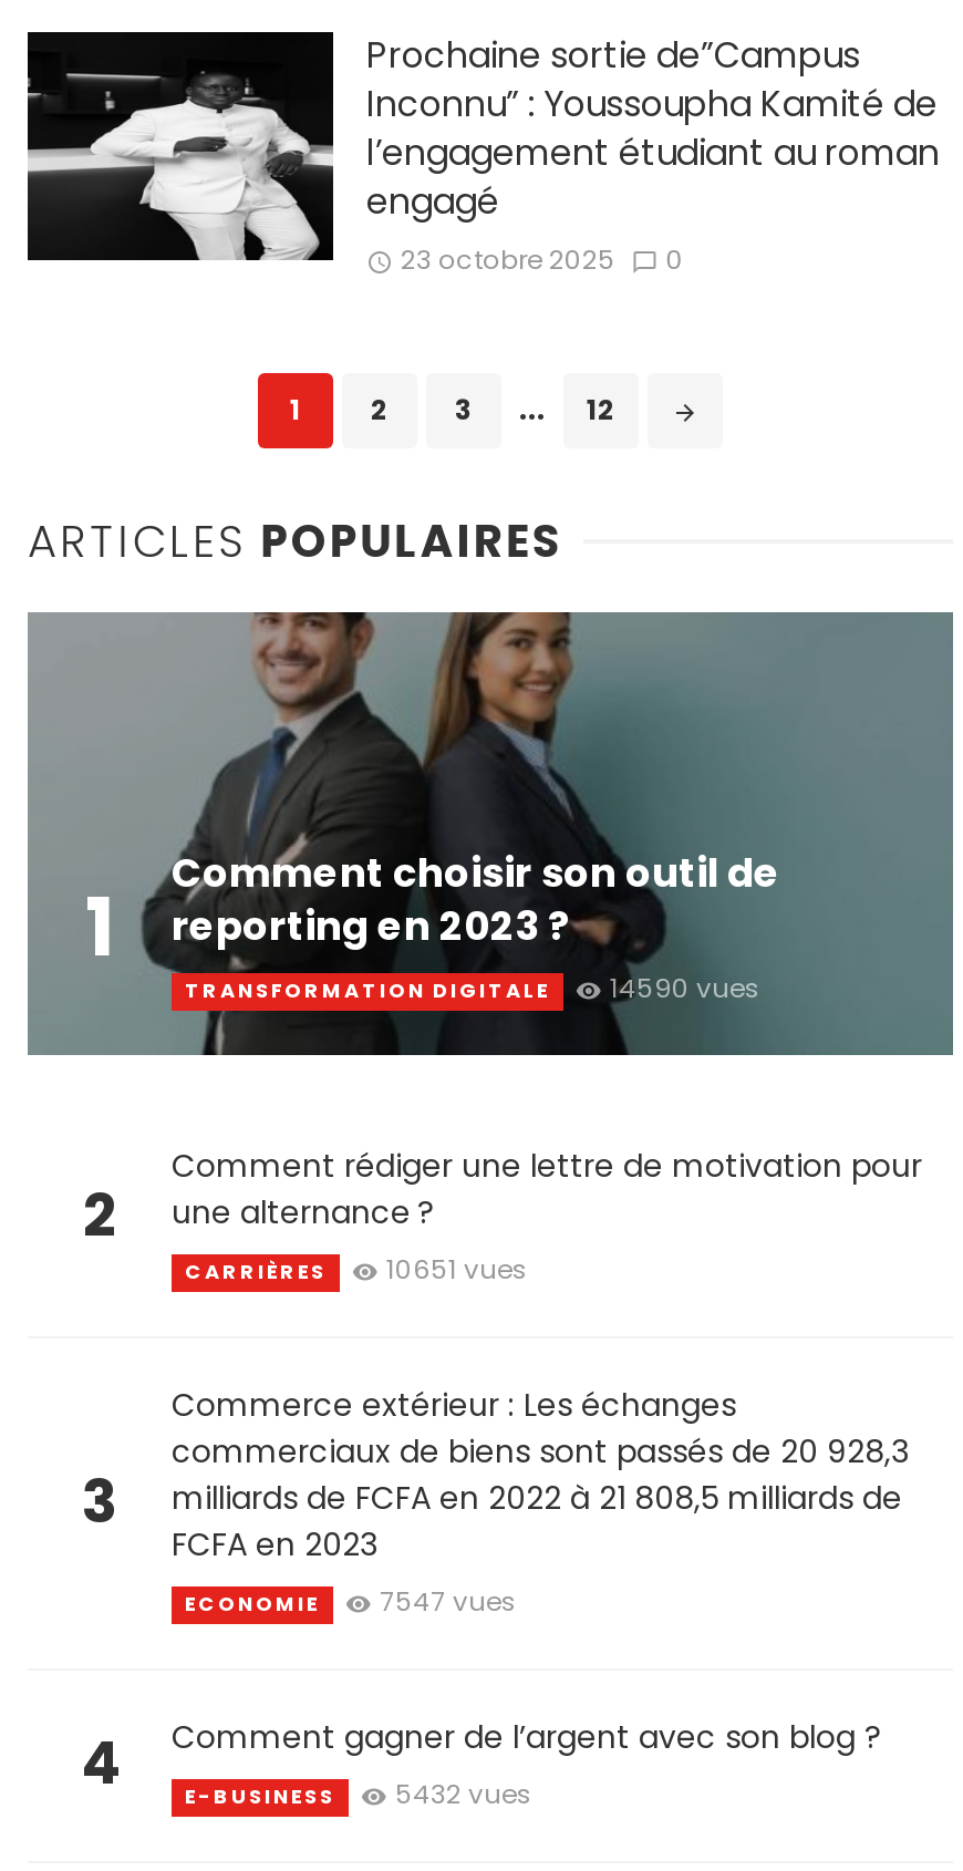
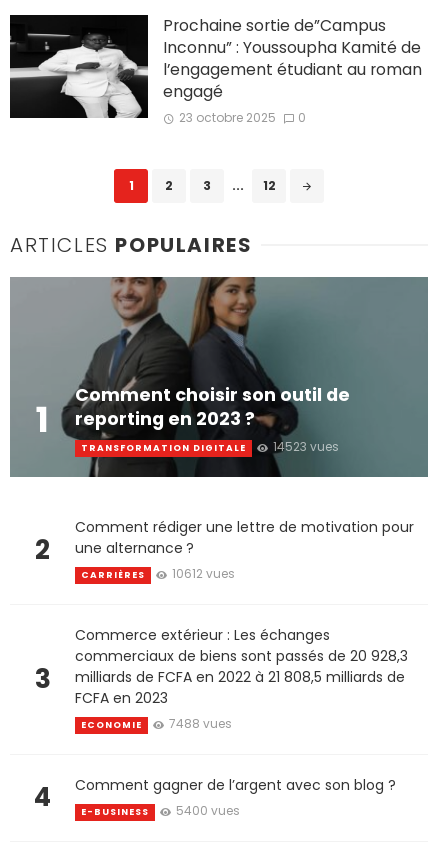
[610,969,760,1007] 14590 vues -> [273,438,339,455] 14523 vues
[386,1250,528,1287] 10651 vues -> [172,565,235,582] 10612 vues
[380,1582,517,1619] 7547 vues -> [169,715,232,732] 7488 vues
[395,1774,532,1812] 5432 vues -> [176,802,240,819] 5400 vues

